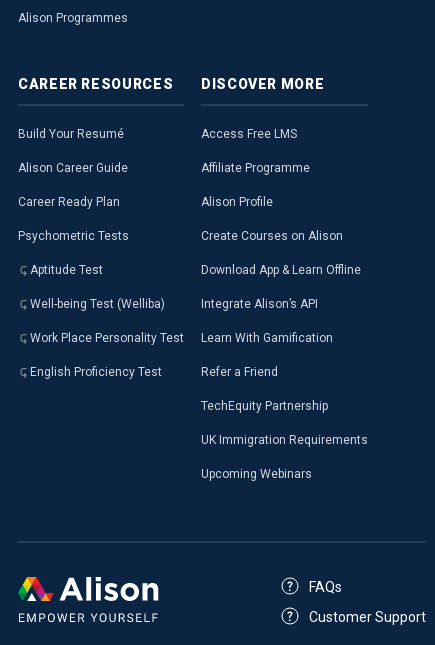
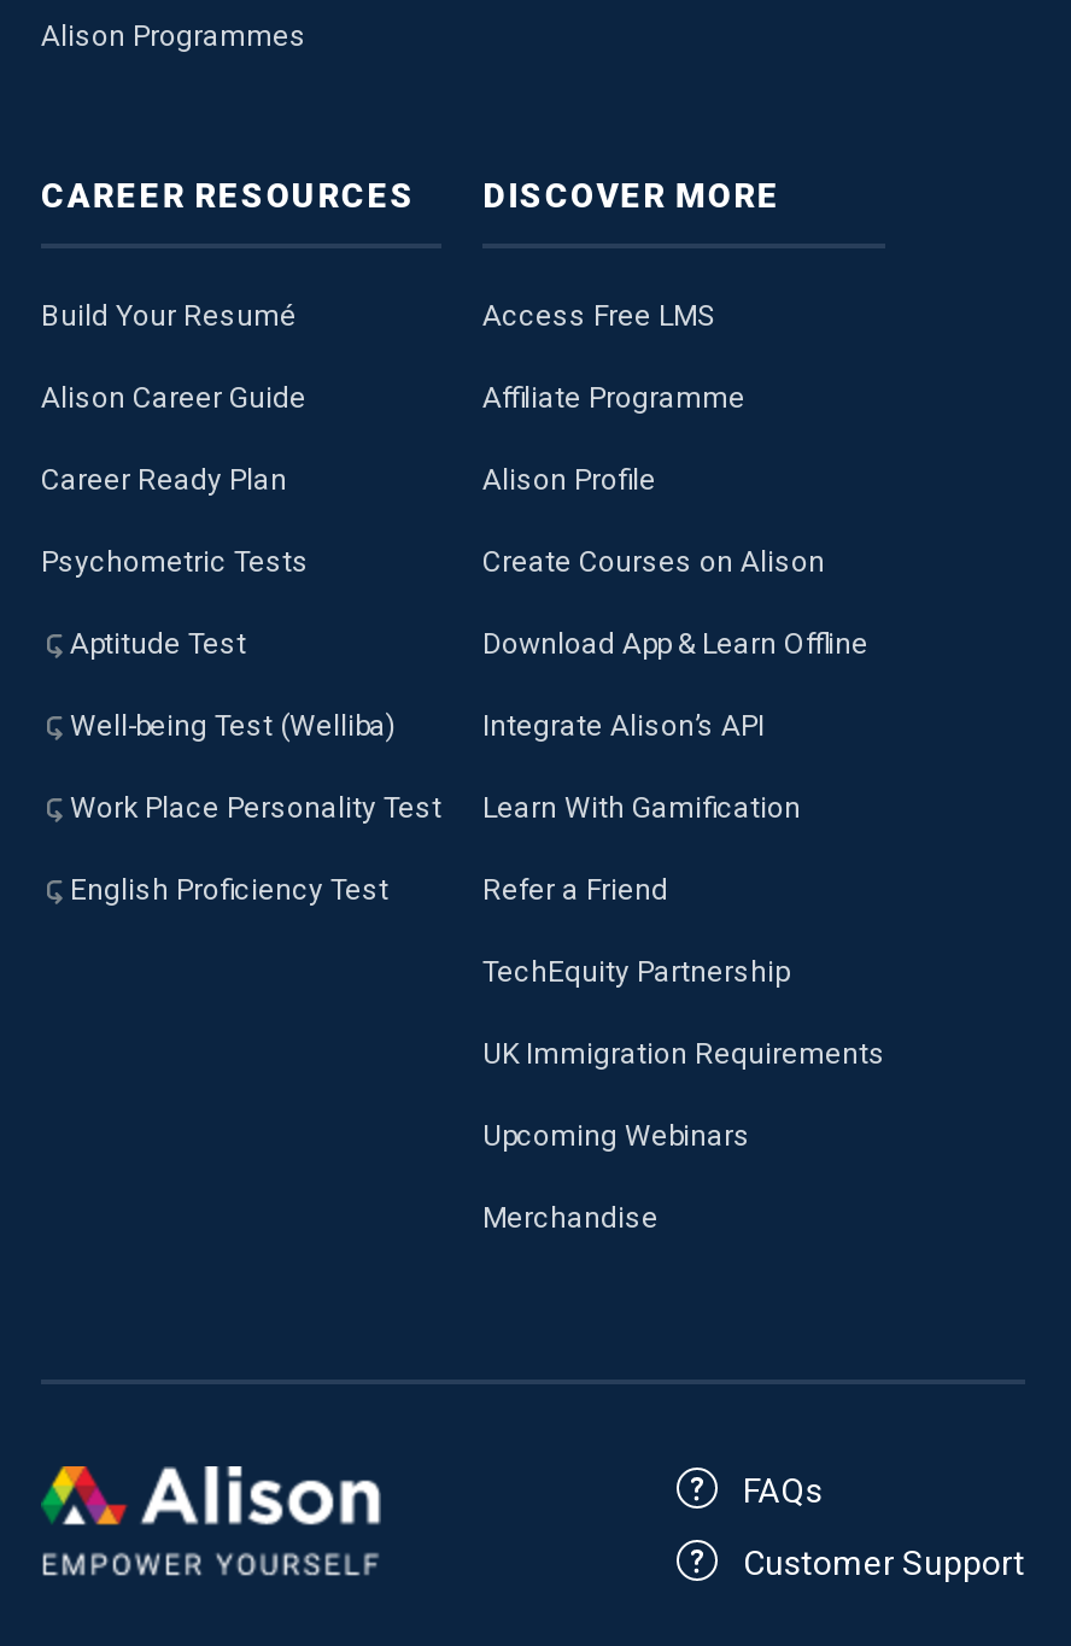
none -> [482,1200,659,1234] Merchandise

